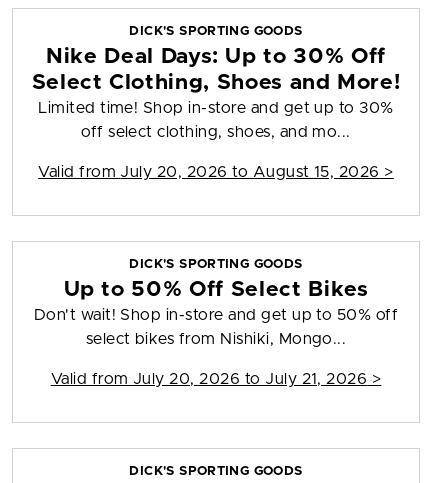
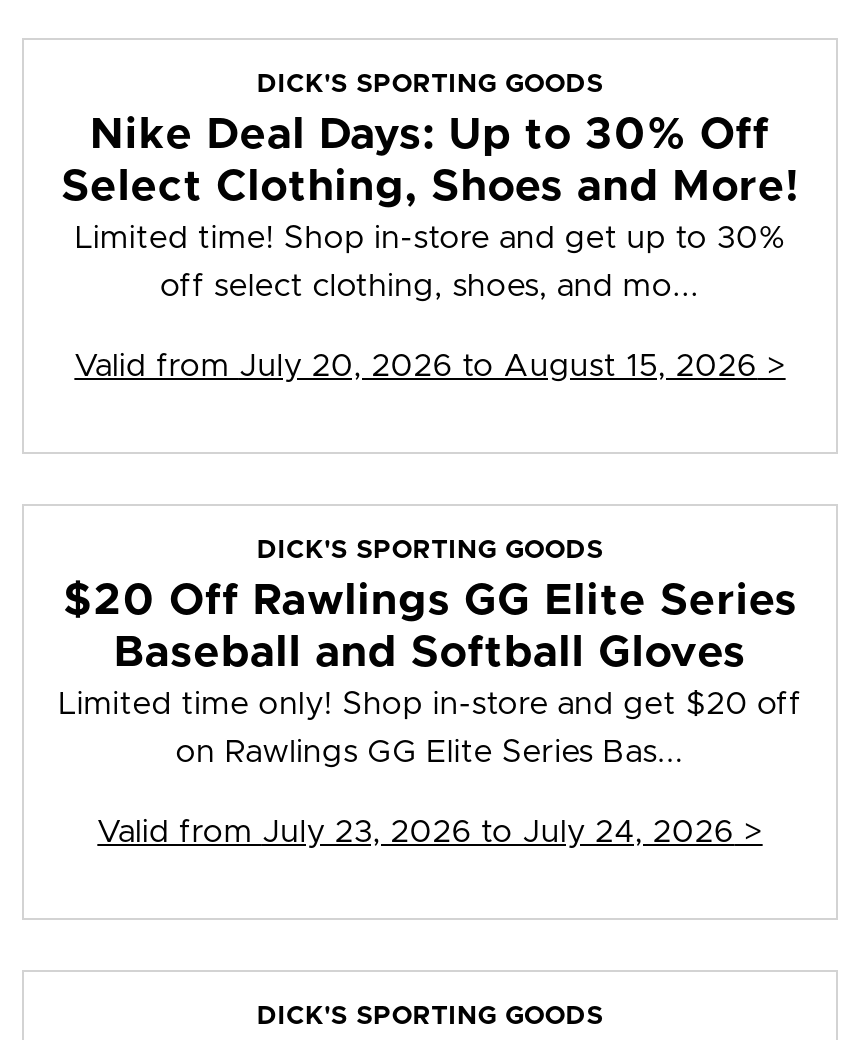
[34,279,398,323] Up to 50% Off Select Bikes | Don't wait! Shop in-store and get up to 50% off -> [58,580,802,720] $20 Off Rawlings GG Elite Series | Baseball and Softball Gloves | Limited time only! Shop in-store and get $20 off
[86,331,346,347] select bikes from Nishiki, Mongo... -> [176,736,684,768] on Rawlings GG Elite Series Bas...
[51,371,381,387] Valid from July 20, 2026 to July 21, 2026 > -> [97,816,763,848] Valid from July 23, 2026 to July 24, 2026 >

